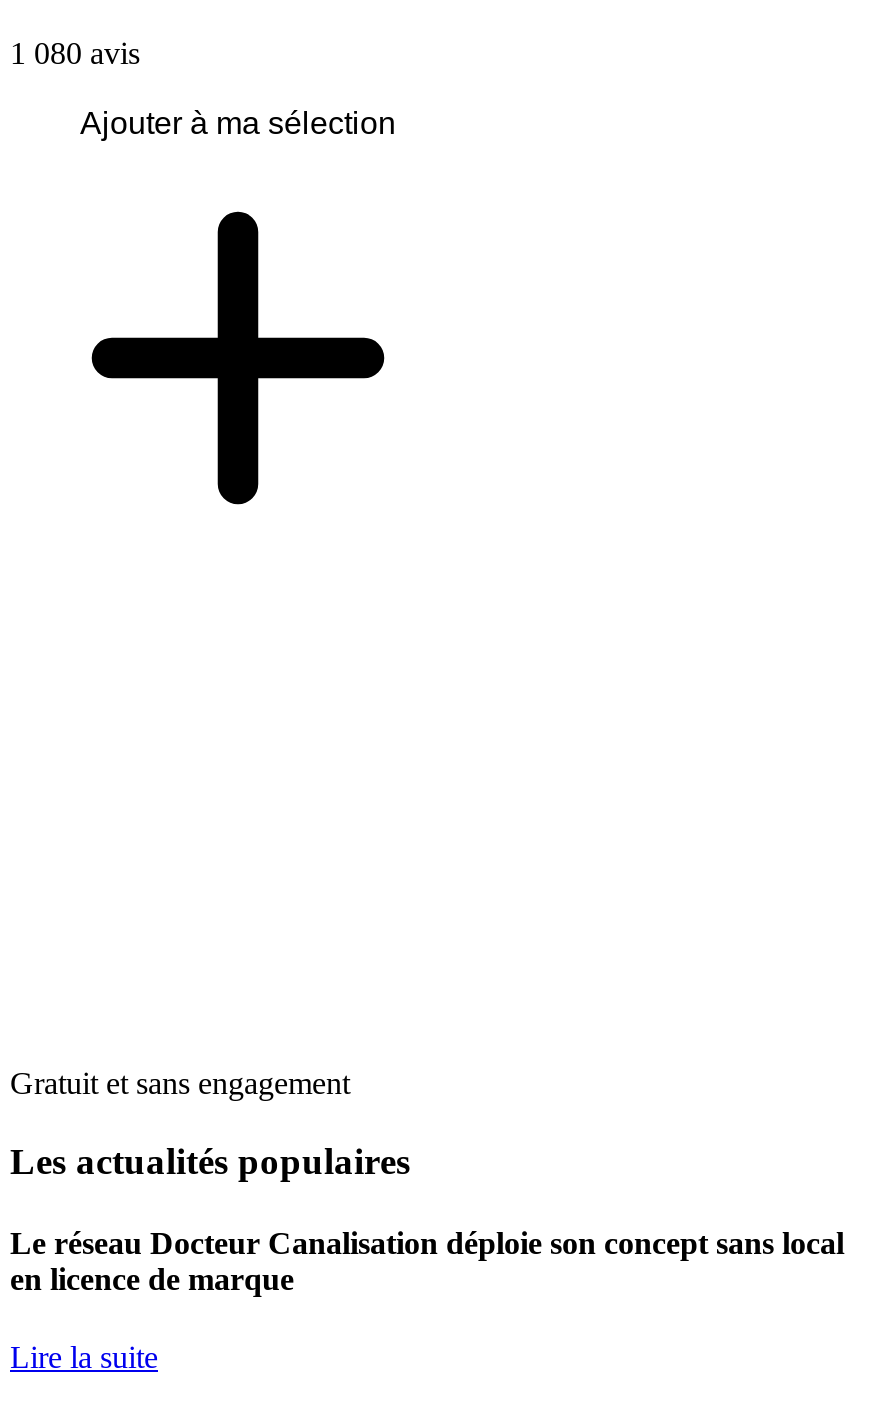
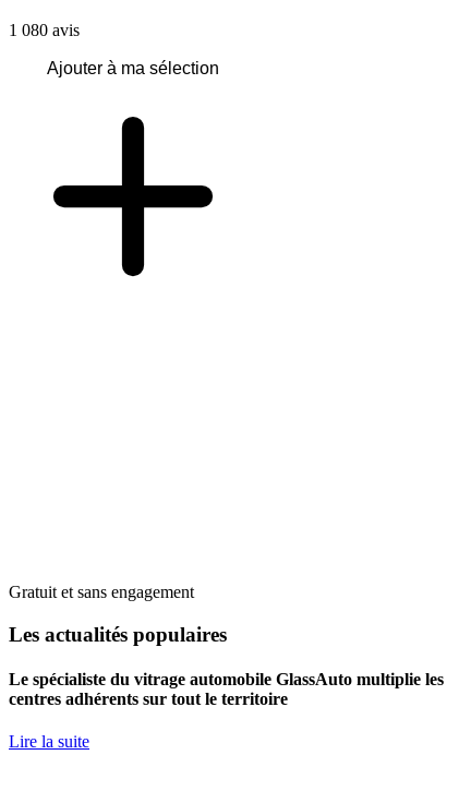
[10,1226,844,1296] Le réseau Docteur Canalisation déploie son concept sans local | en licence de marque -> [9,670,444,708] Le spécialiste du vitrage automobile GlassAuto multiplie les | centres adhérents sur tout le territoire

